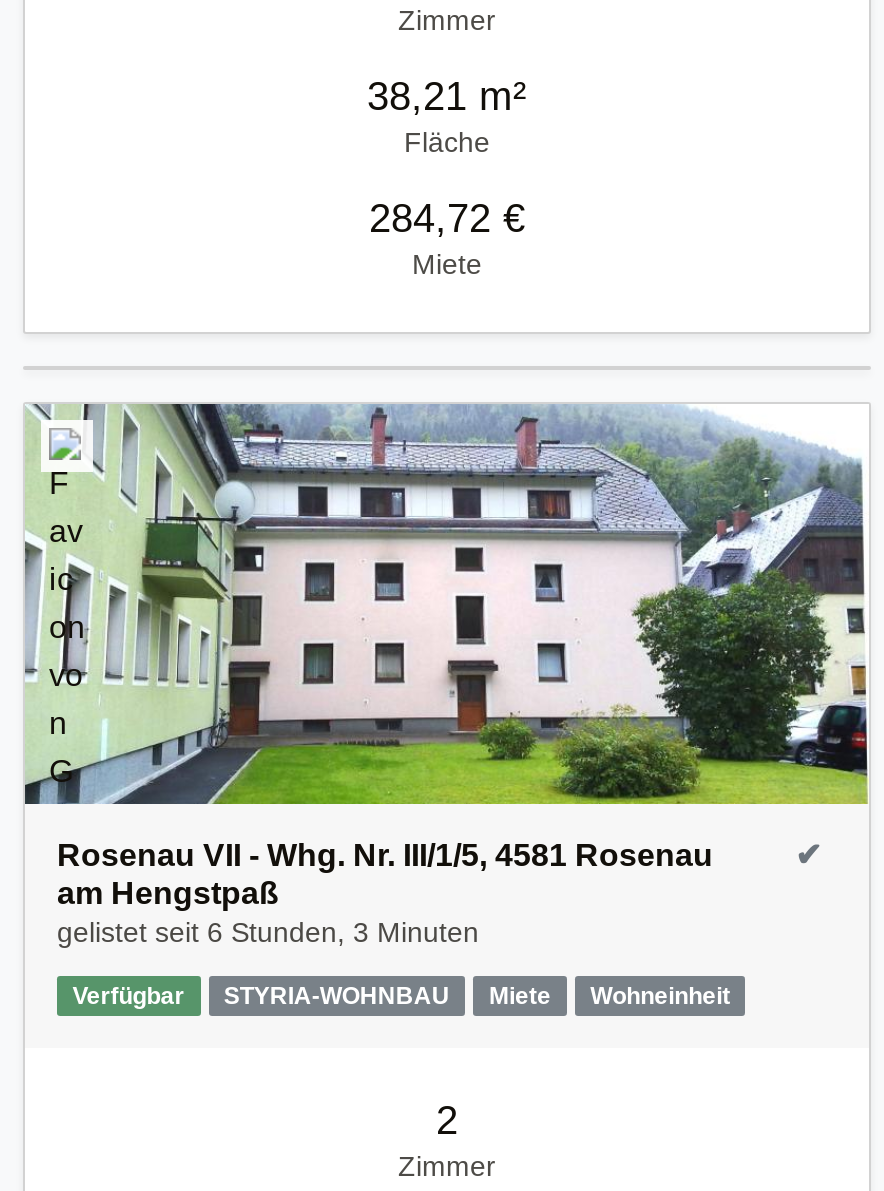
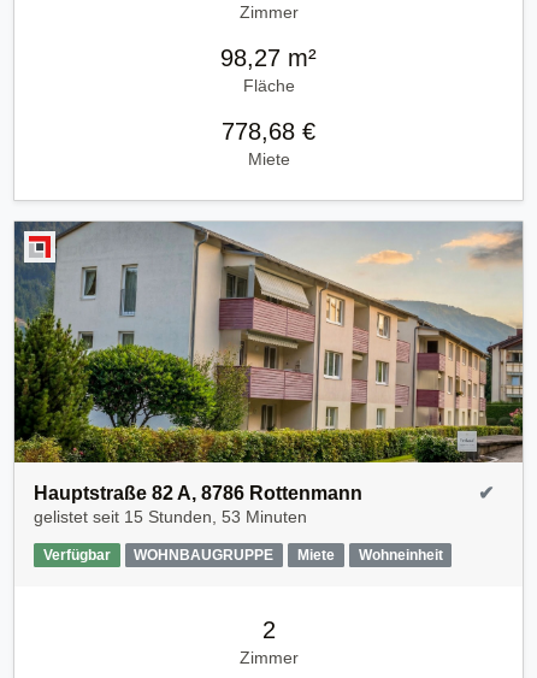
[367,73,527,117] 38,21 m² -> [220,44,317,71] 98,27 m²
[369,195,525,239] 284,72 € -> [222,118,315,144] 778,68 €
[23,402,869,947] [image] | Rosenau VII - Whg. Nr. III/1/5, 4581 Rosenau | am Hengstpaß | gelistet seit 6 Stunden, 3 Minuten -> [13,220,524,526] [image] | Hauptstraße 82 A, 8786 Rottenmann | gelistet seit 15 Stunden, 53 Minuten
[224,982,450,1010] STYRIA-WOHNBAU -> [134,546,274,563] WOHNBAUGRUPPE

